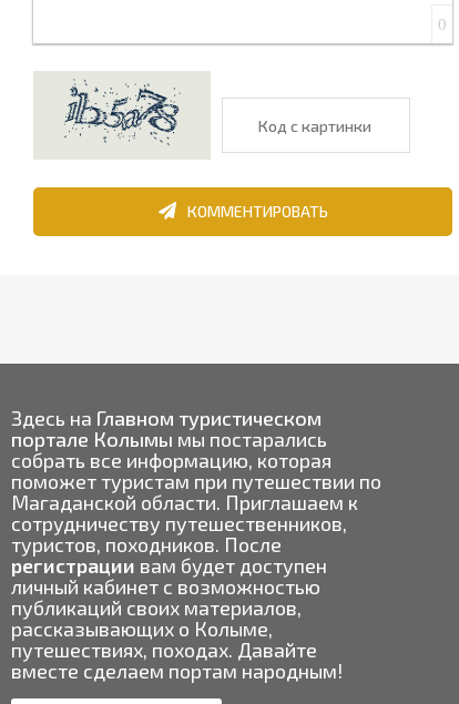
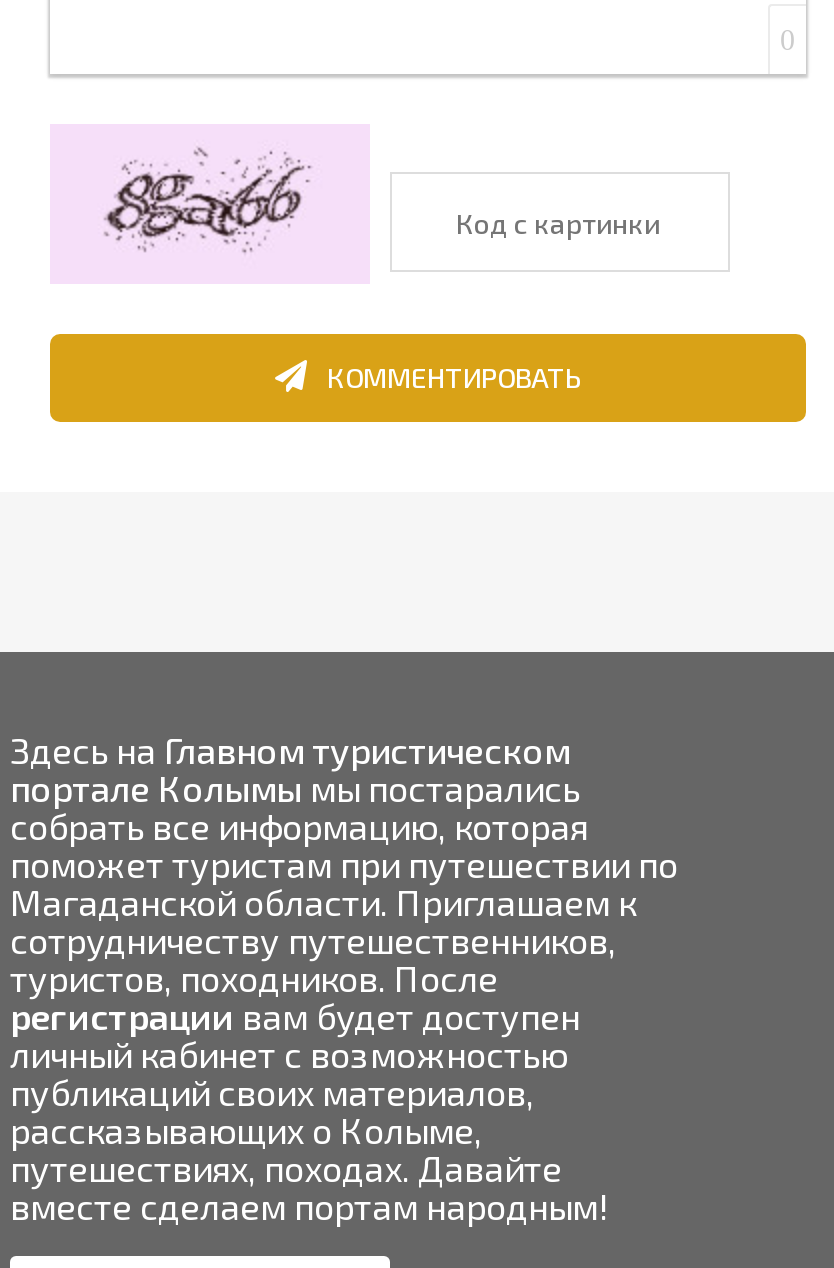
[60,76,183,147] [image] -> [100,138,316,258] [image]

